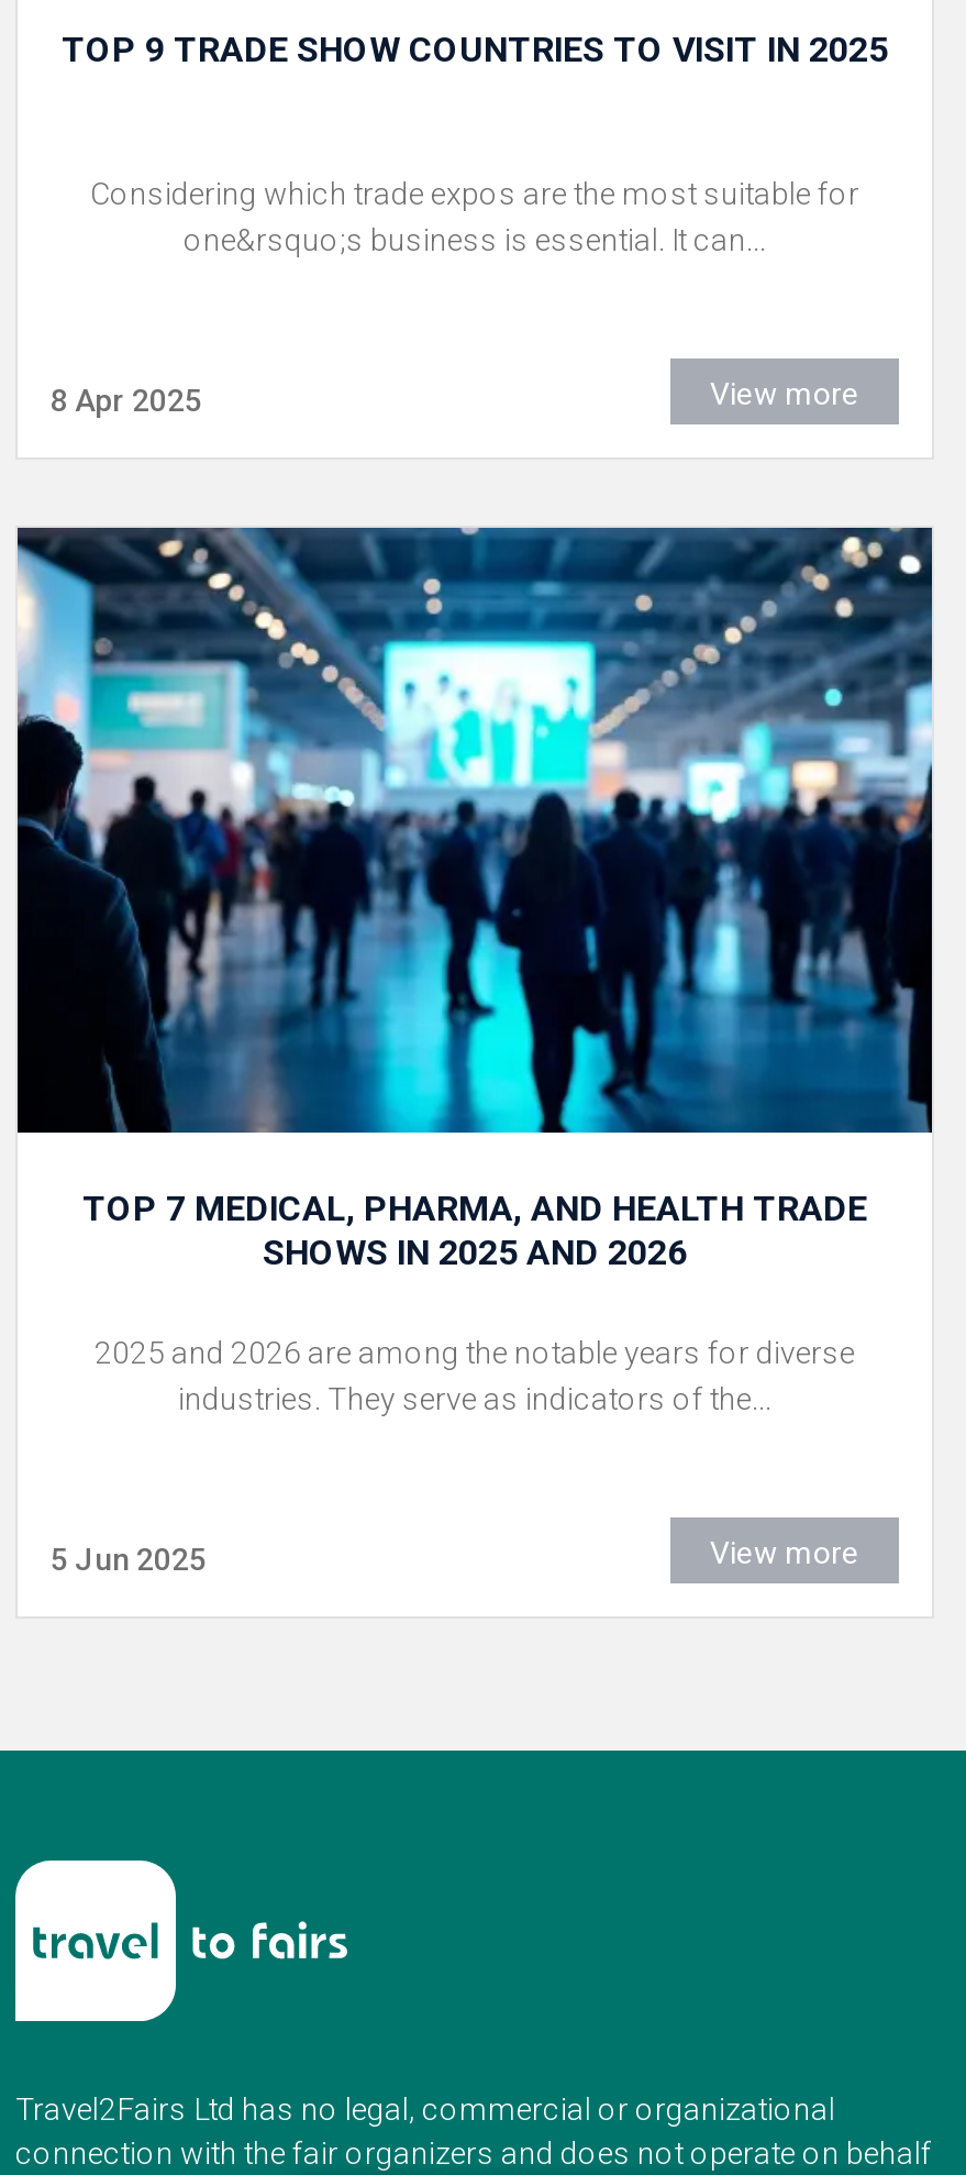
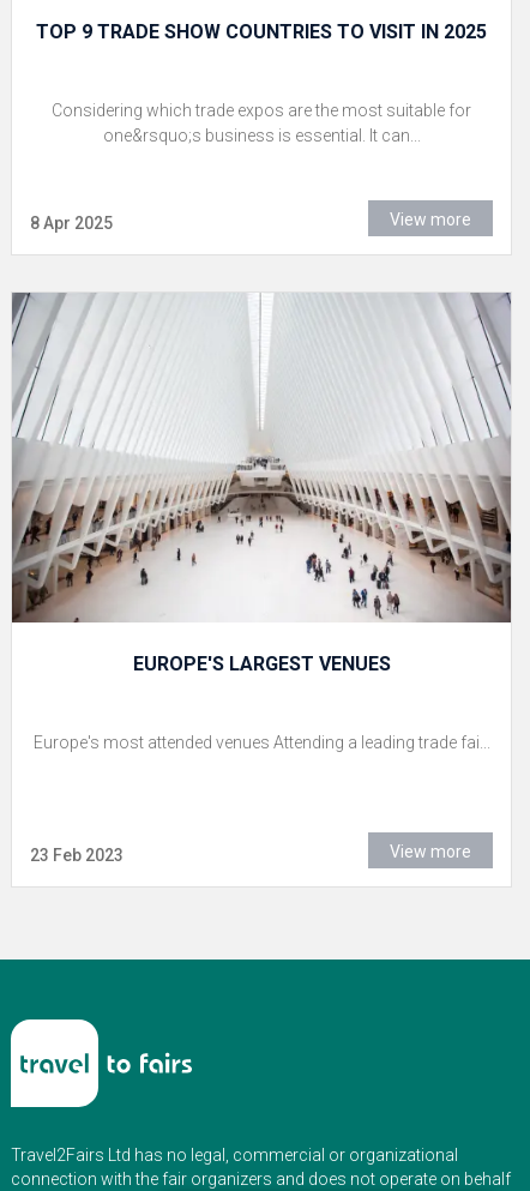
[15,526,934,1272] [image] | TOP 7 MEDICAL, PHARMA, AND HEALTH TRADE | SHOWS IN 2025 AND 2026 -> [11,293,512,675] [image] | EUROPE'S LARGEST VENUES
[95,1334,855,1415] 2025 and 2026 are among the notable years for diverse | industries. They serve as indicators of the... -> [33,732,490,752] Europe's most attended venues Attending a leading trade fai...
[51,1541,207,1576] 5 Jun 2025 -> [30,845,124,864] 23 Feb 2023

